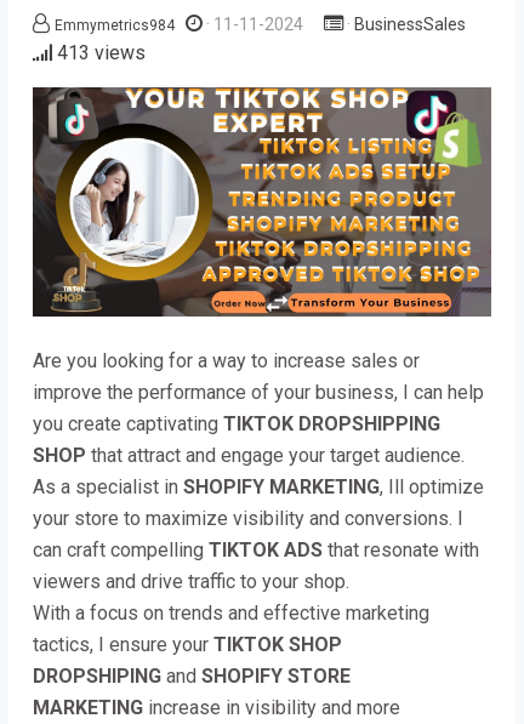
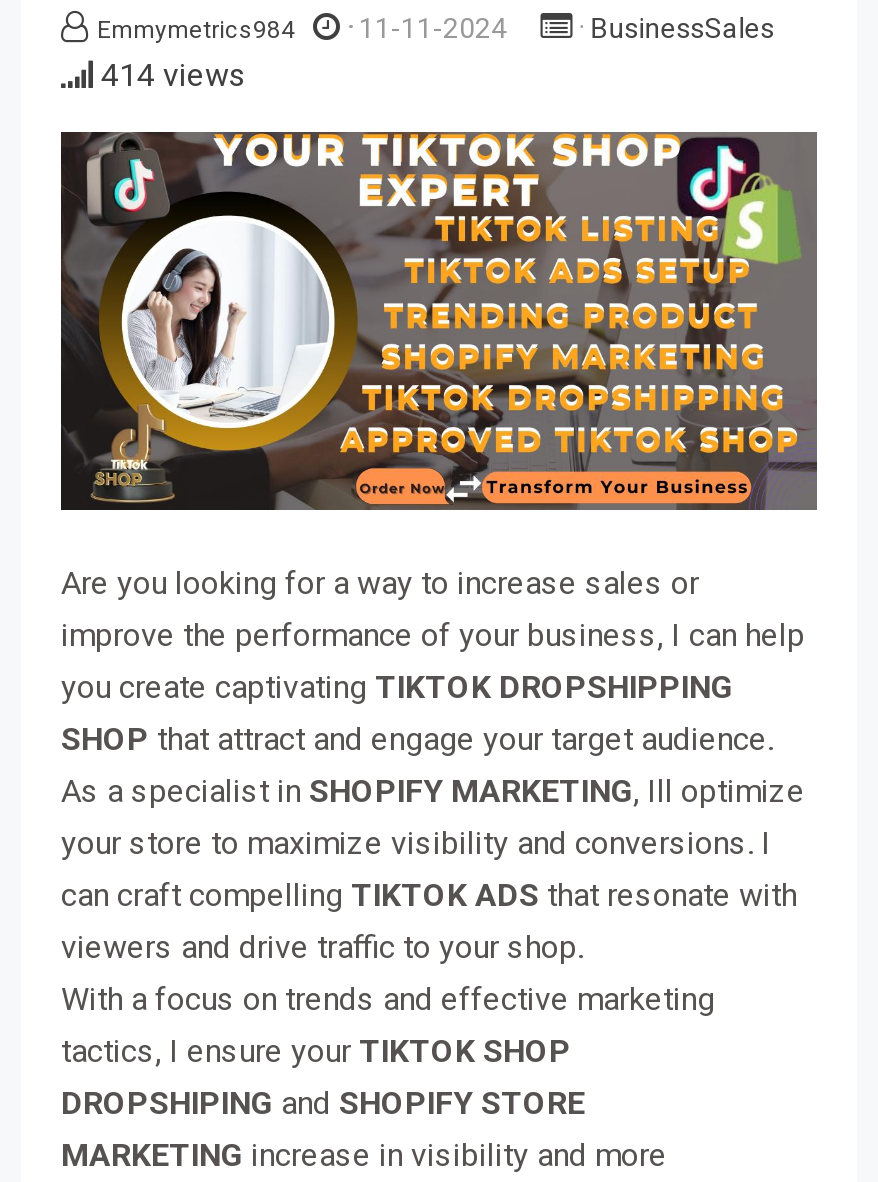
[52,41,146,64] 413 views -> [93,56,247,94] 414 views

